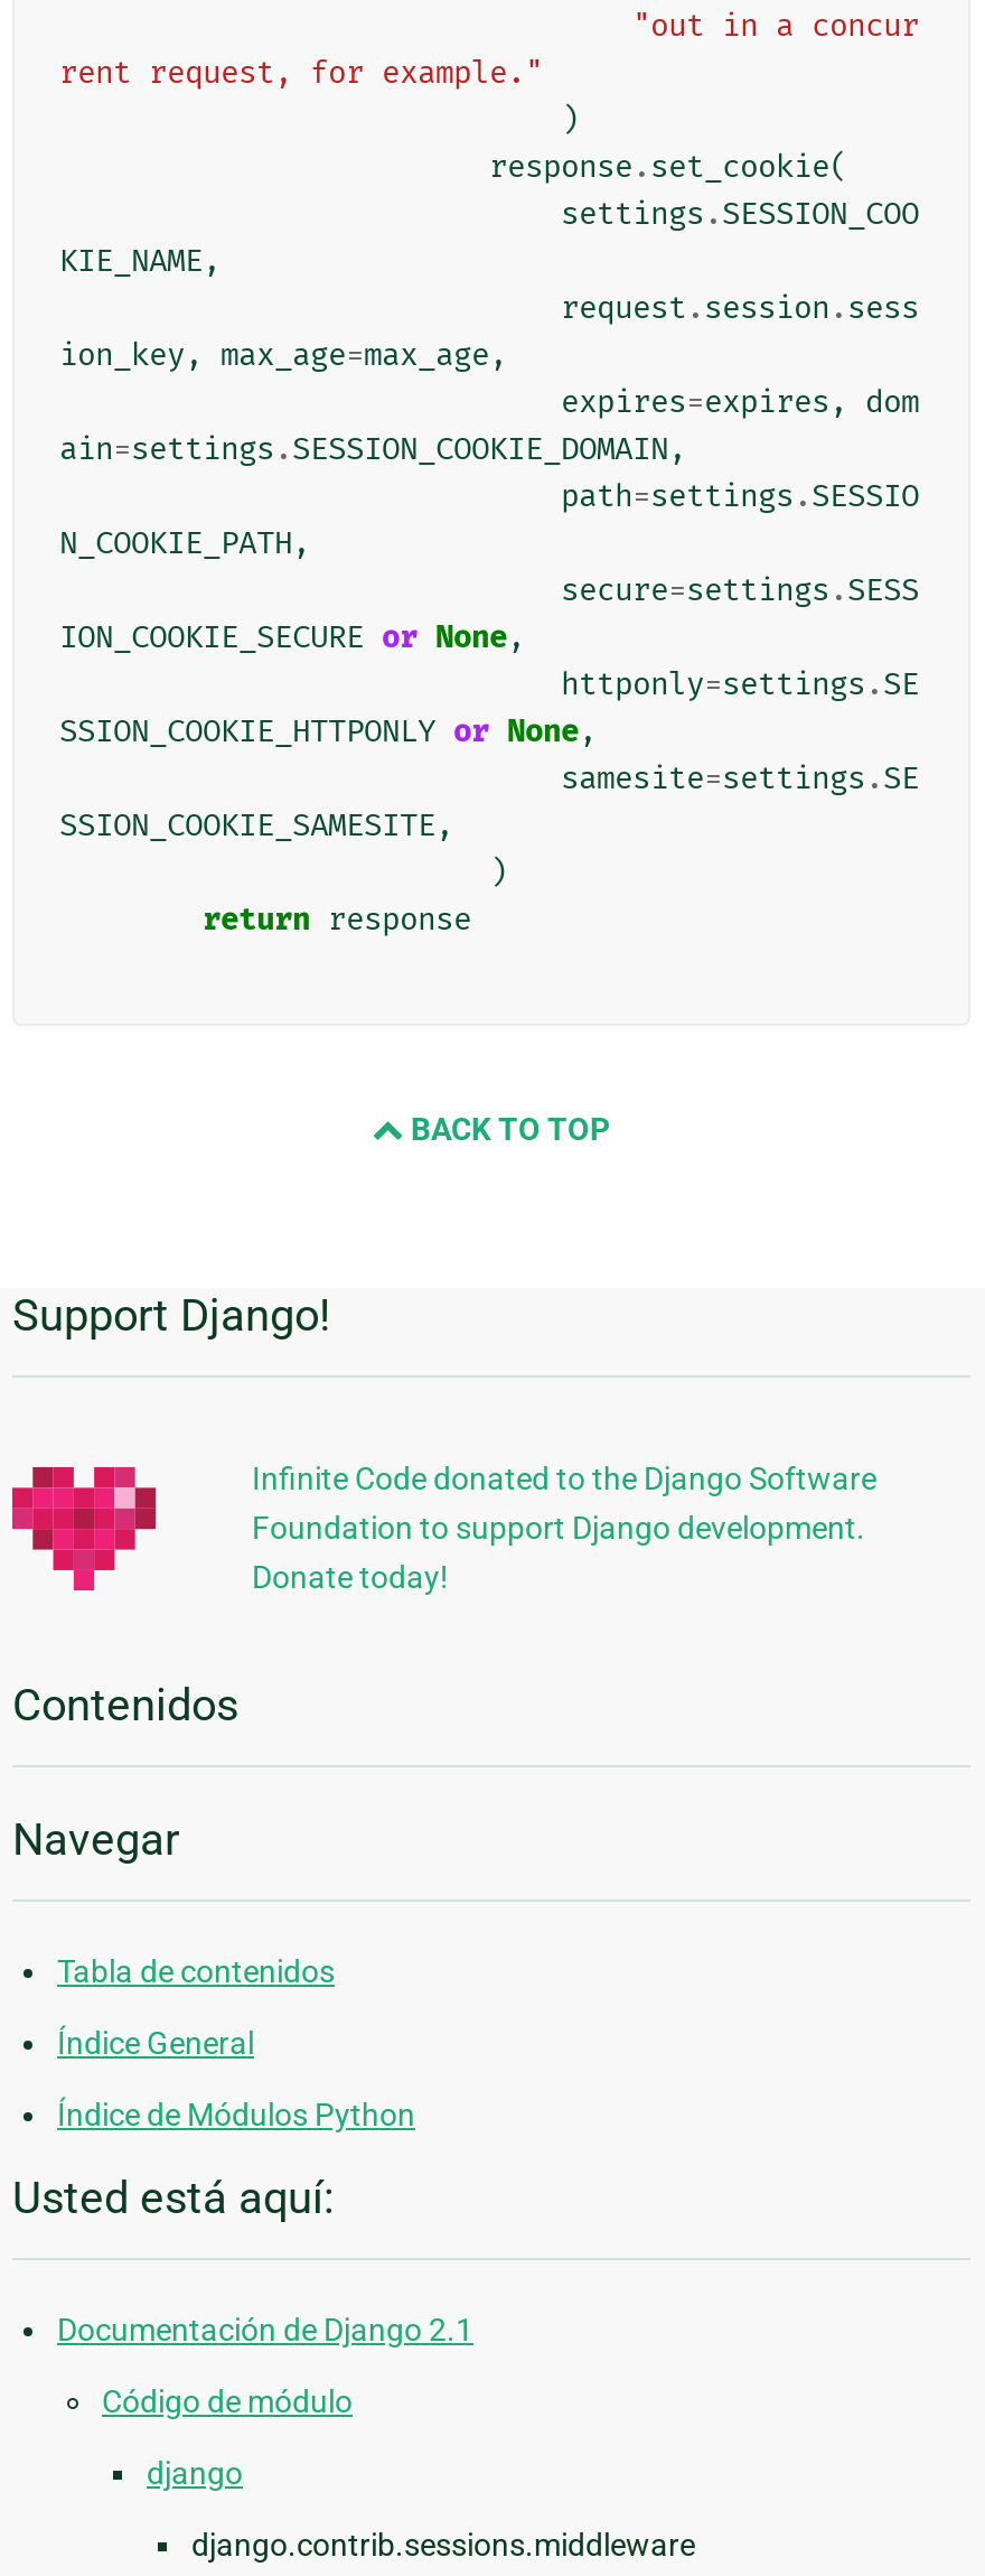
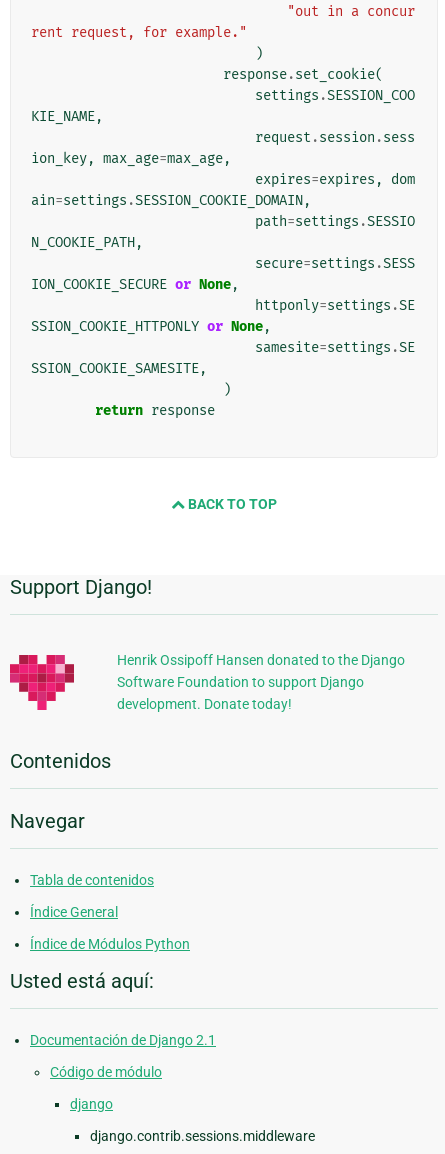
[252,1461,876,1596] Infinite Code donated to the Django Software | Foundation to support Django development. | Donate today! -> [117,652,405,712] Henrik Ossipoff Hansen donated to the Django | Software Foundation to support Django | development. Donate today!

